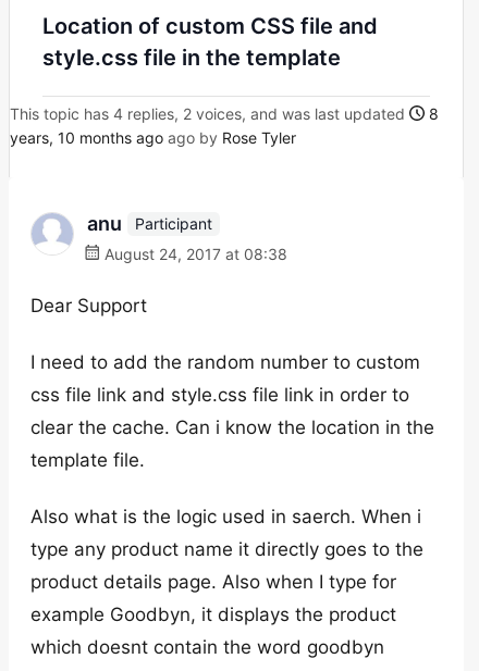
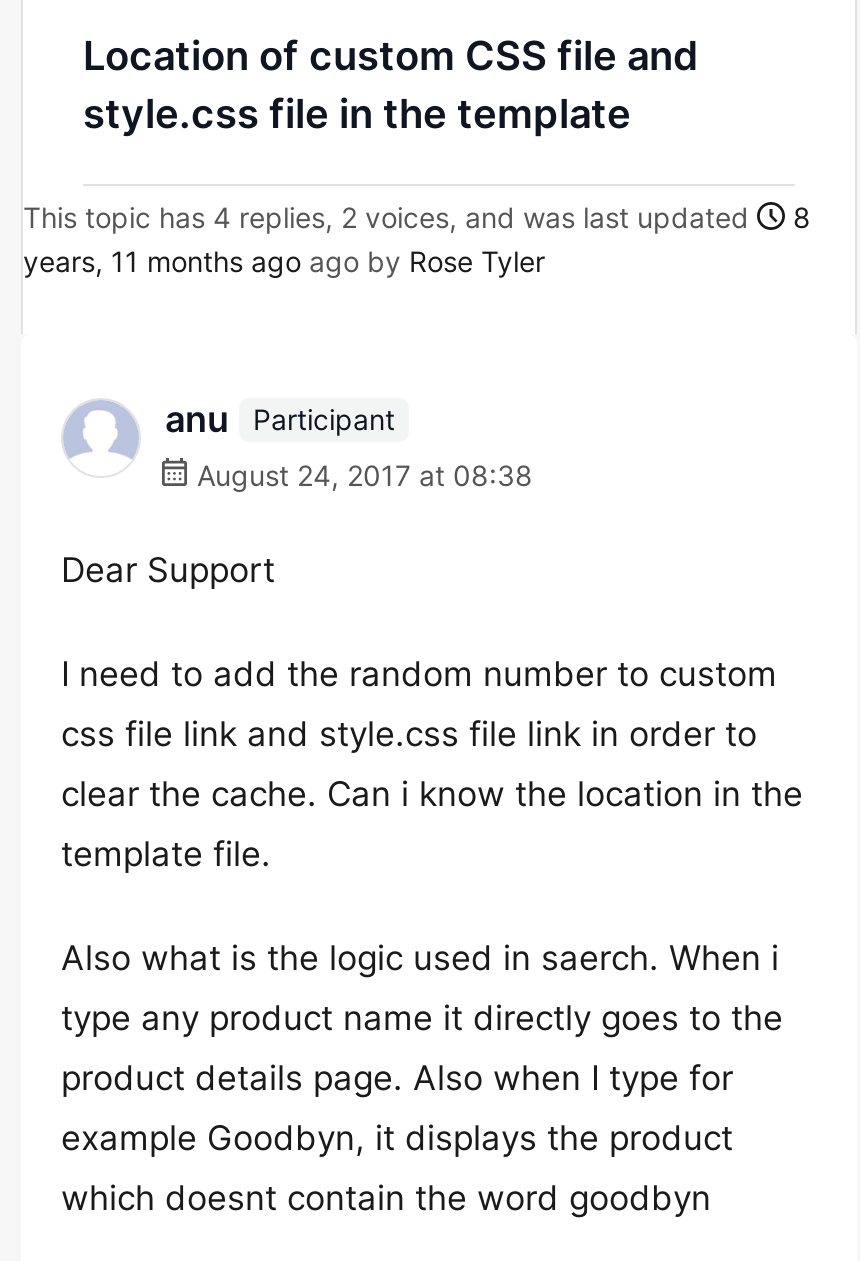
[10,128,296,147] years, 10 months ago ago by Rose Tyler -> [23,244,545,278] years, 11 months ago ago by Rose Tyler

